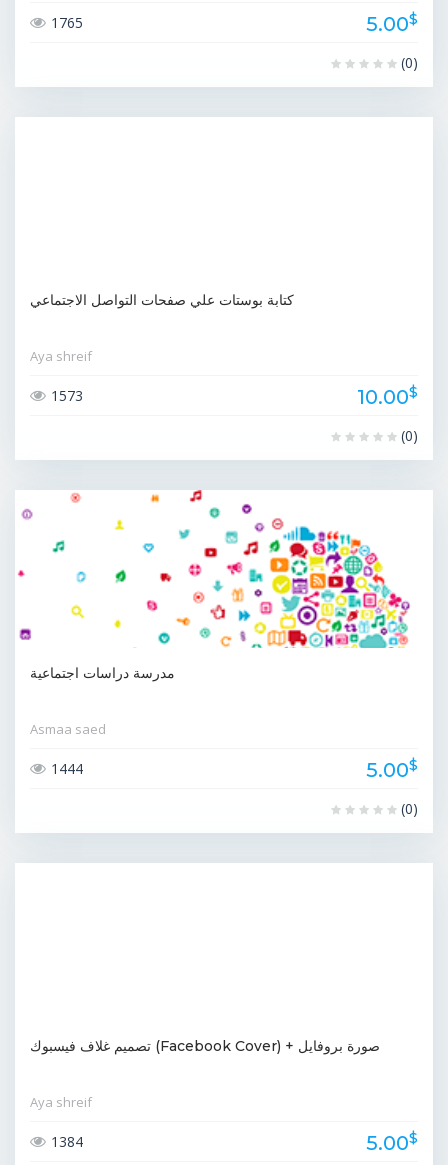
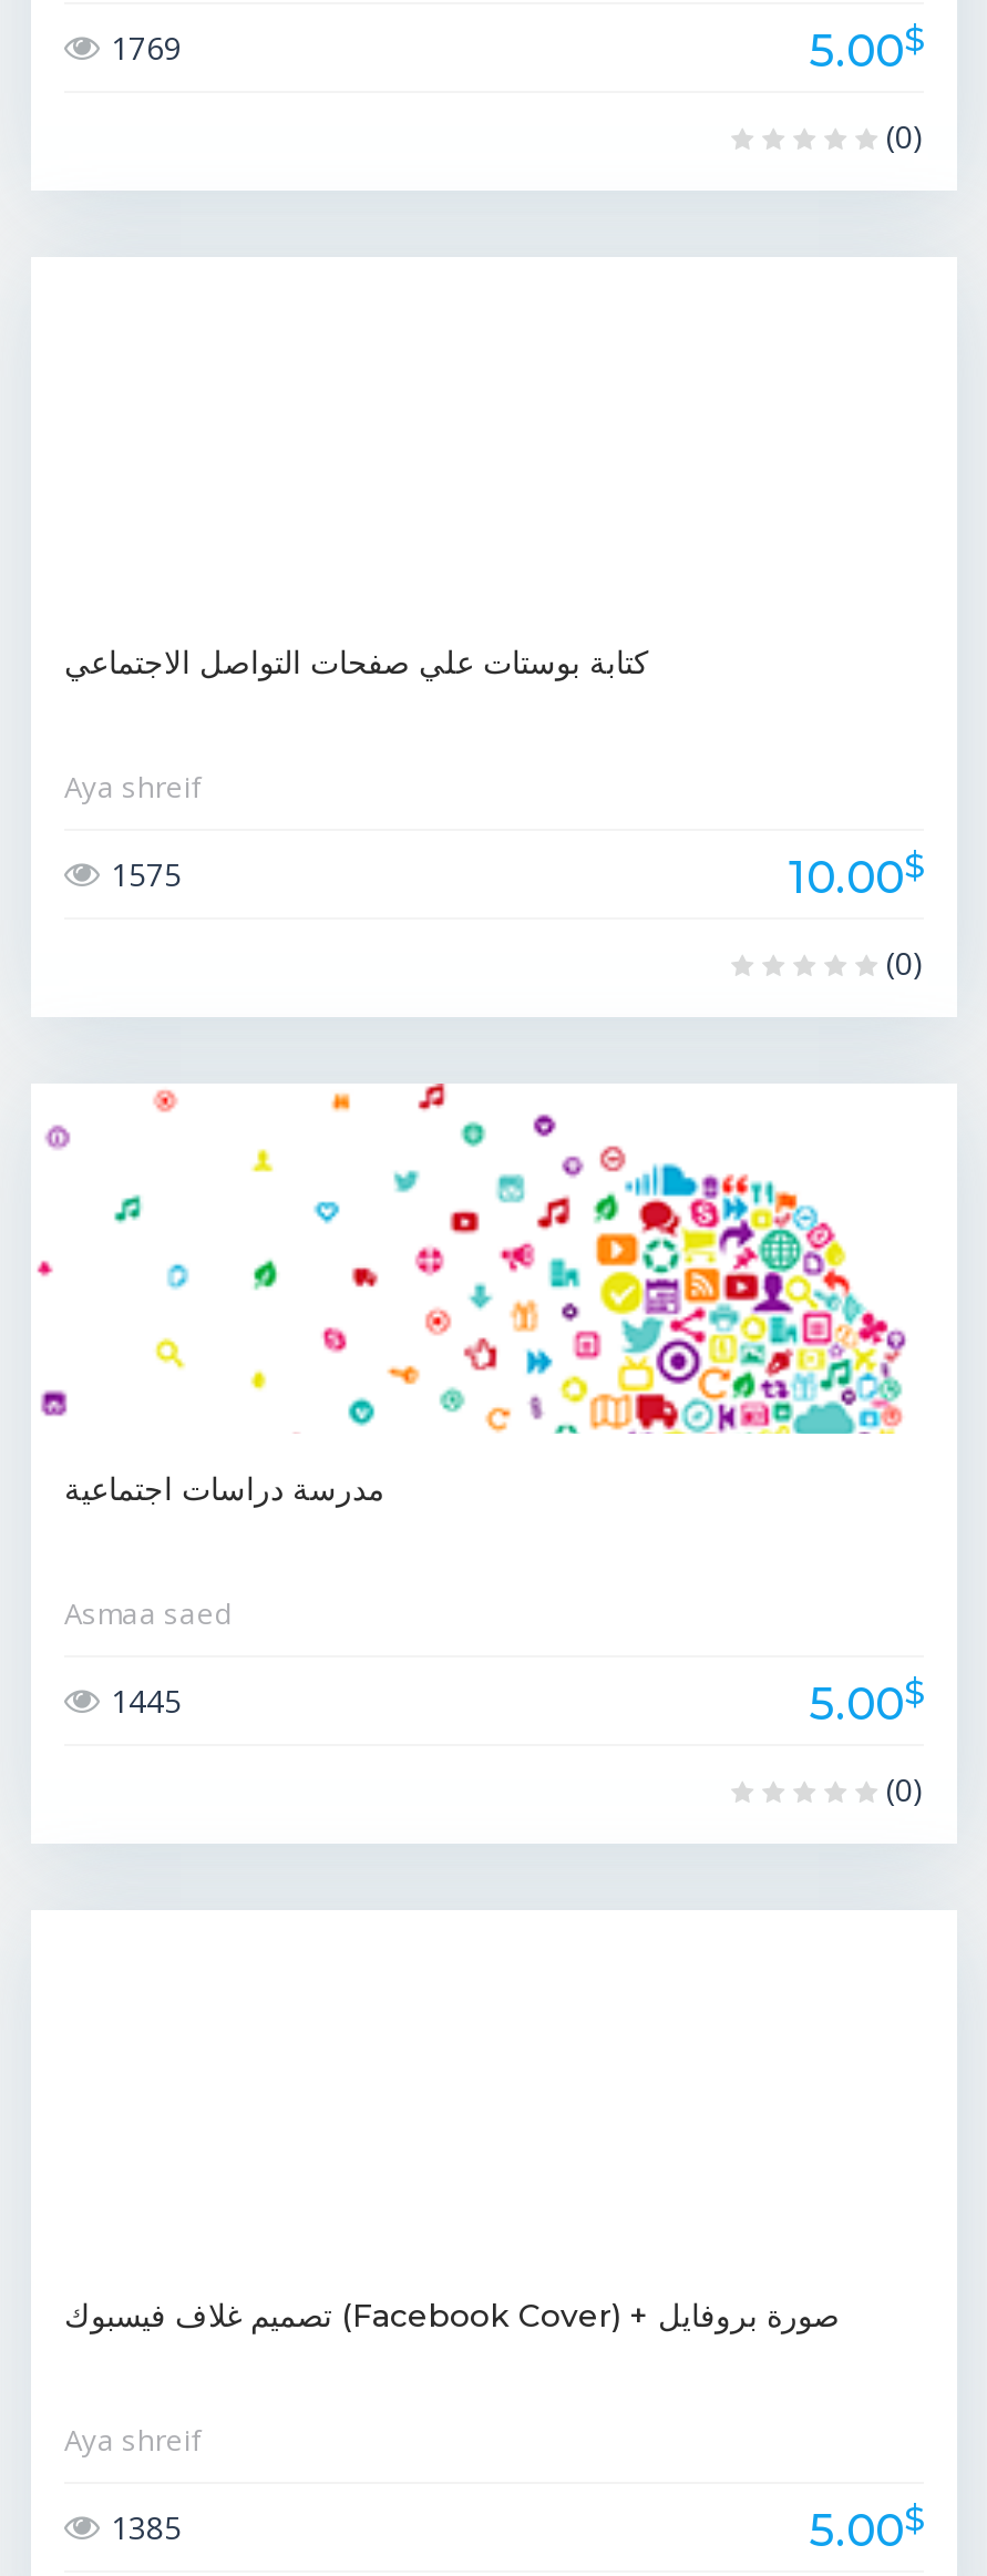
[51,13,83,32] 1765 -> [111,27,182,69] 1769
[51,386,83,405] 1573 -> [111,853,182,895] 1575
[51,759,83,778] 1444 -> [111,1680,182,1722] 1445
[51,1132,83,1151] 1384 -> [111,2506,182,2548] 1385

